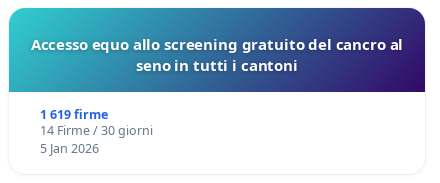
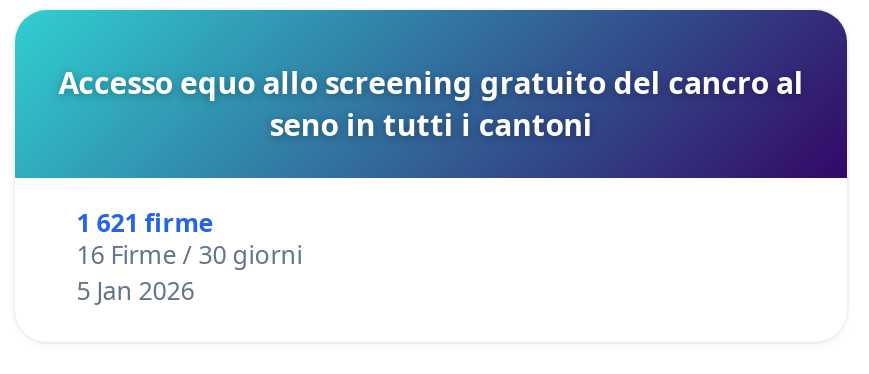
[40,106,108,123] 1 619 firme -> [77,206,213,240] 1 621 firme
[40,122,153,139] 14 Firme / 30 giorni -> [77,238,303,272] 16 Firme / 30 giorni

